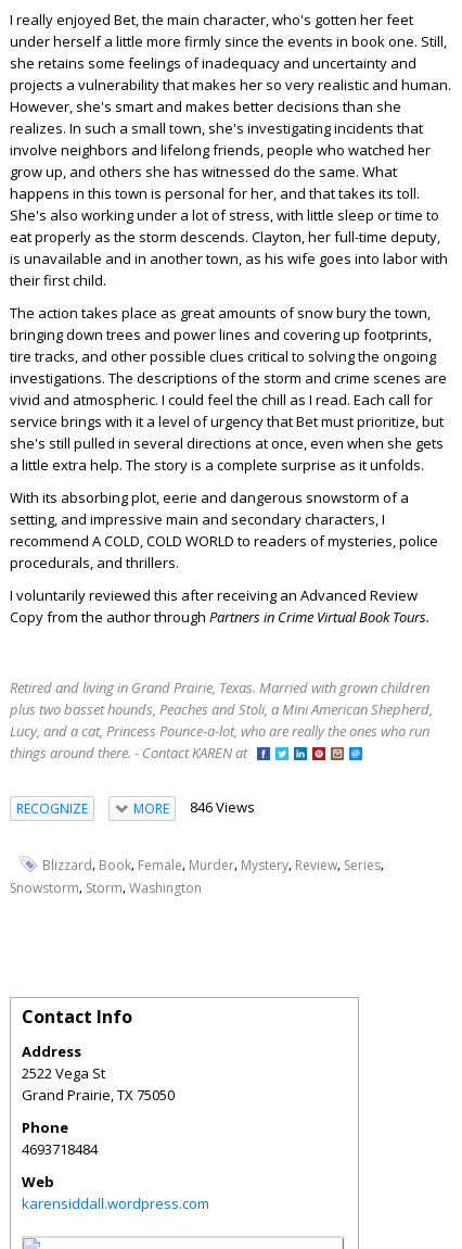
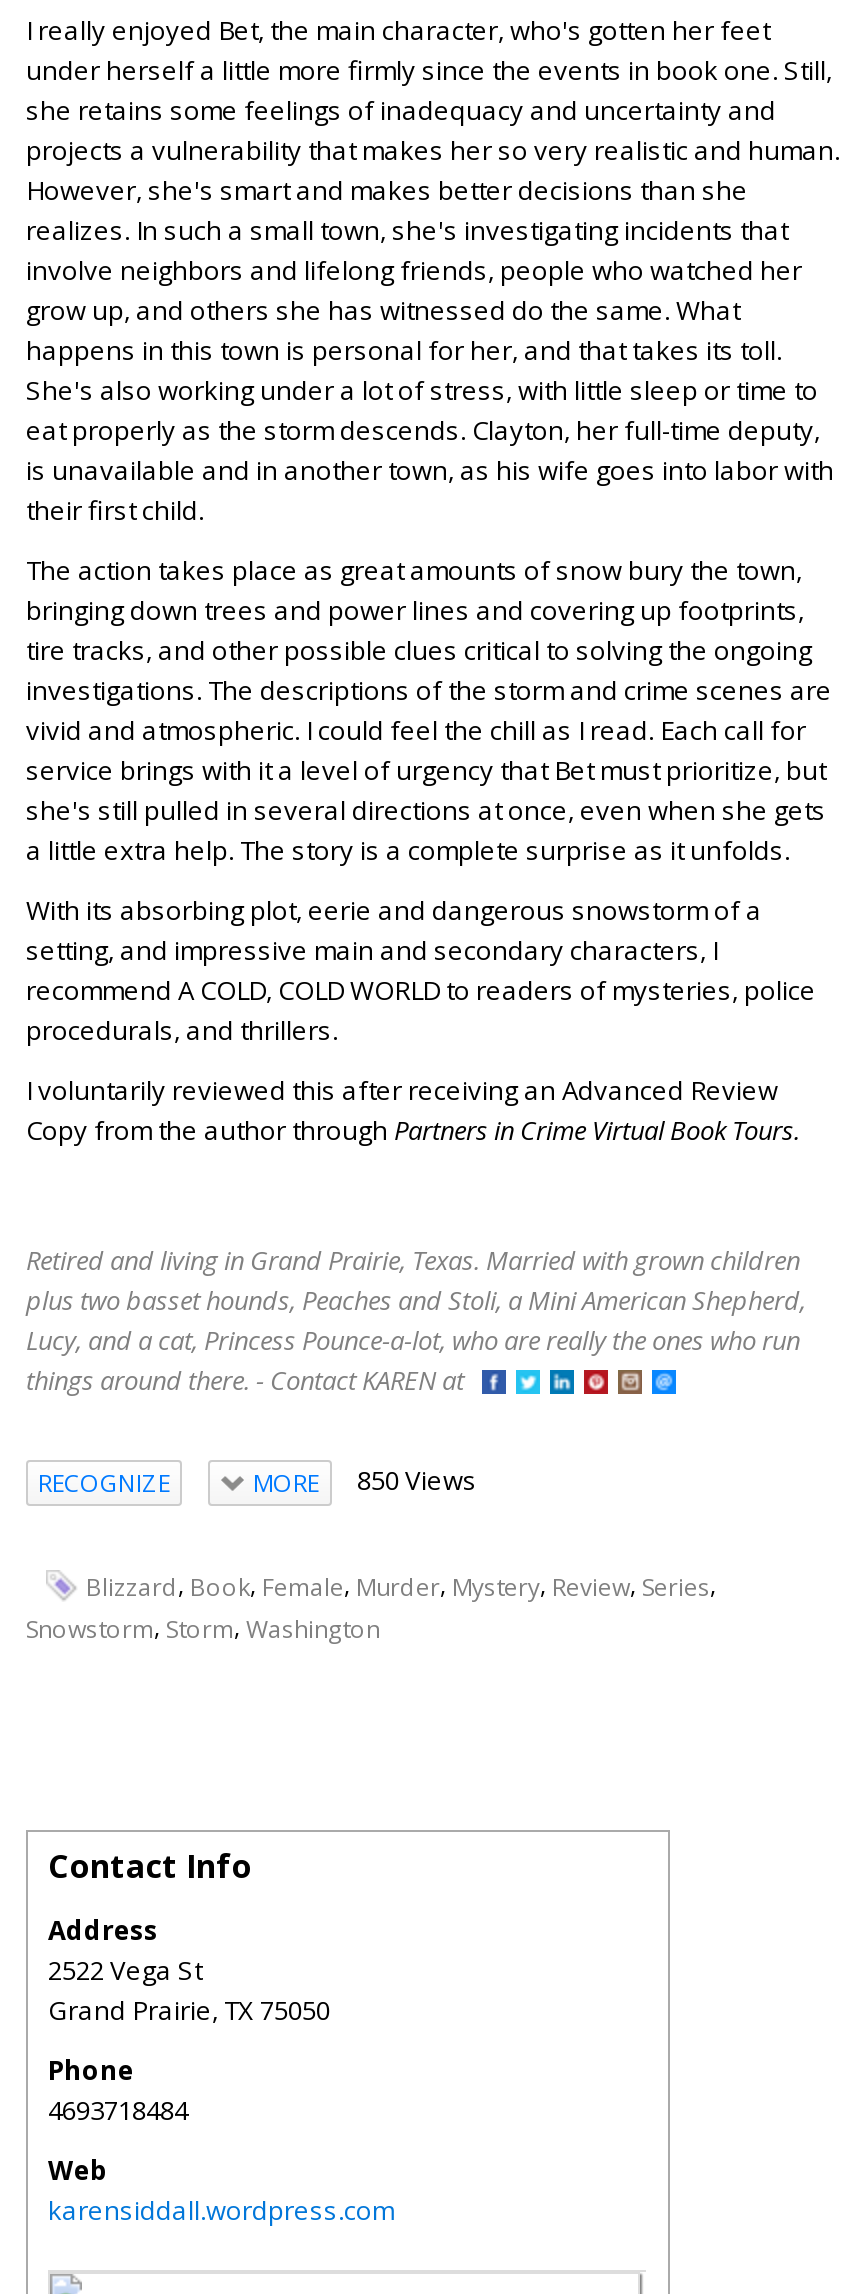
[133,797,254,818] MORE 846 Views -> [253,1462,477,1500] MORE 850 Views

